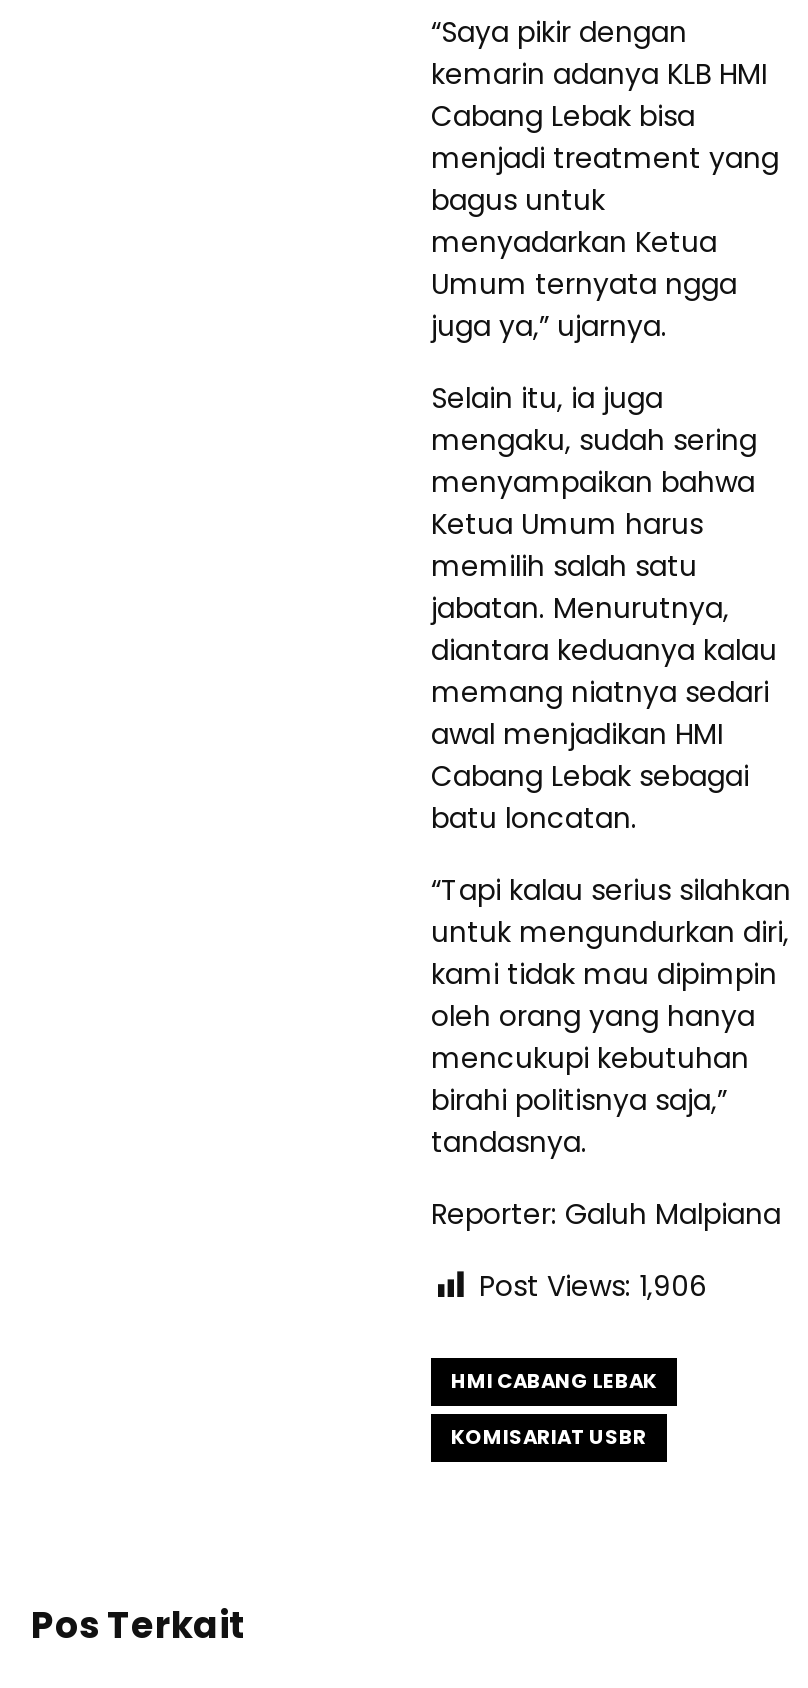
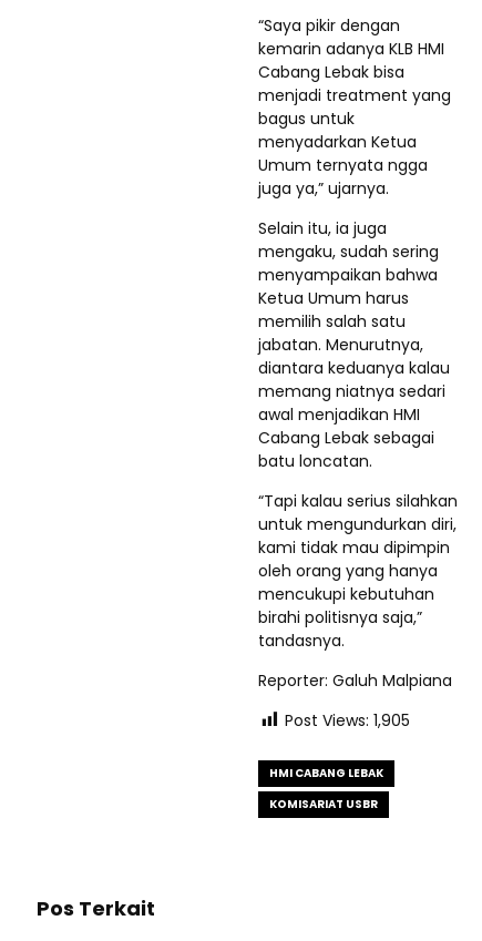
[479,1265,707,1305] Post Views: 1,906 -> [285,709,410,731] Post Views: 1,905

